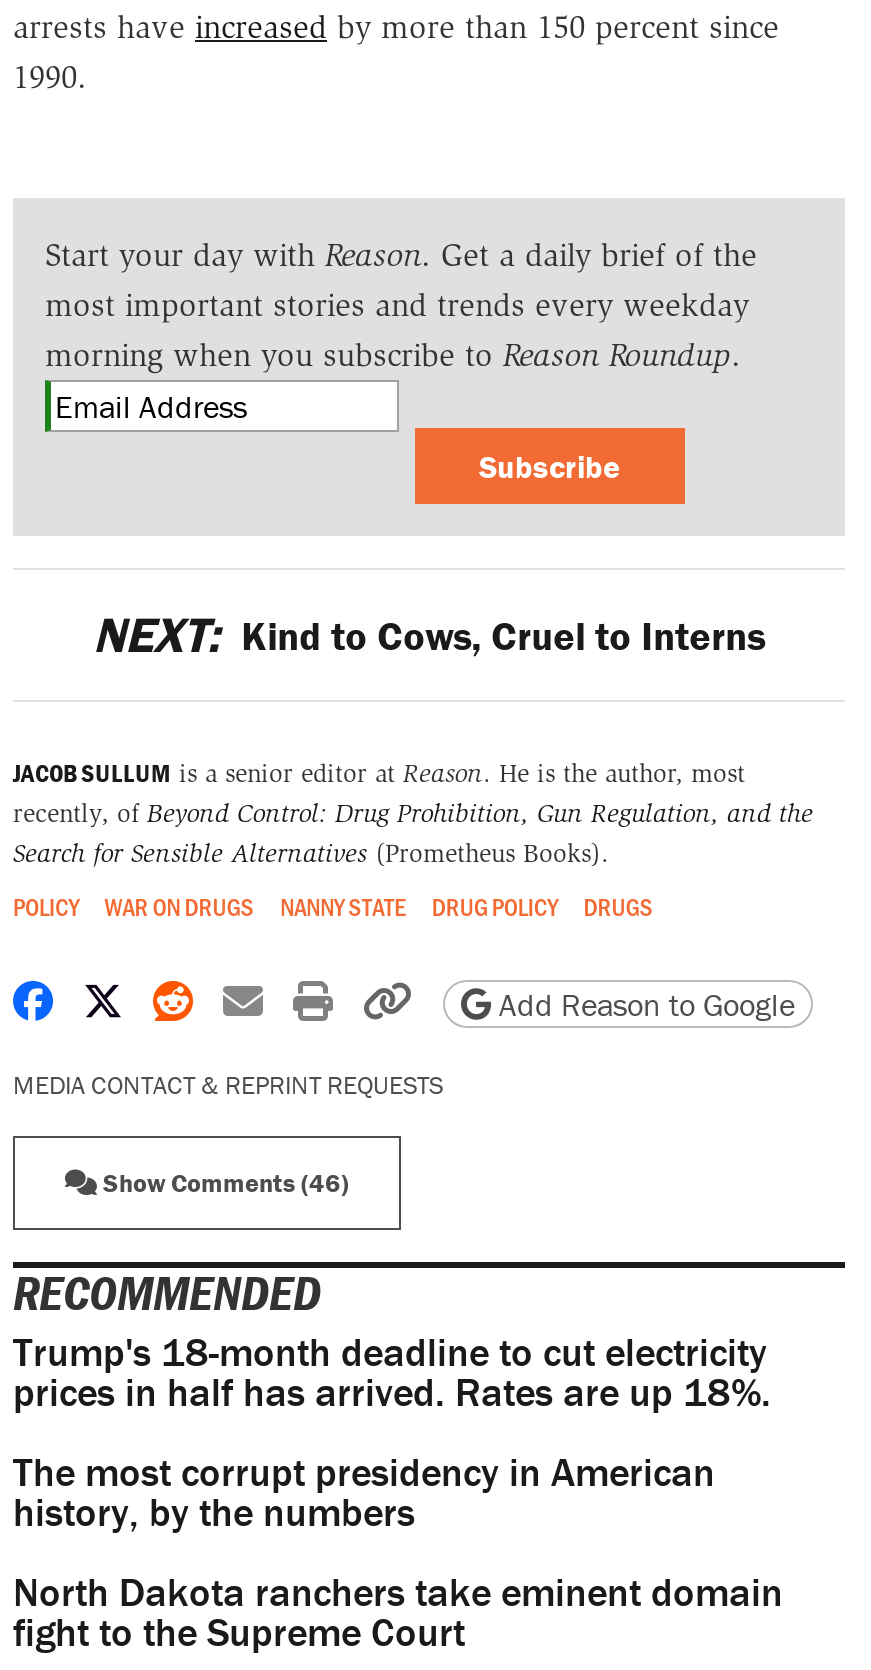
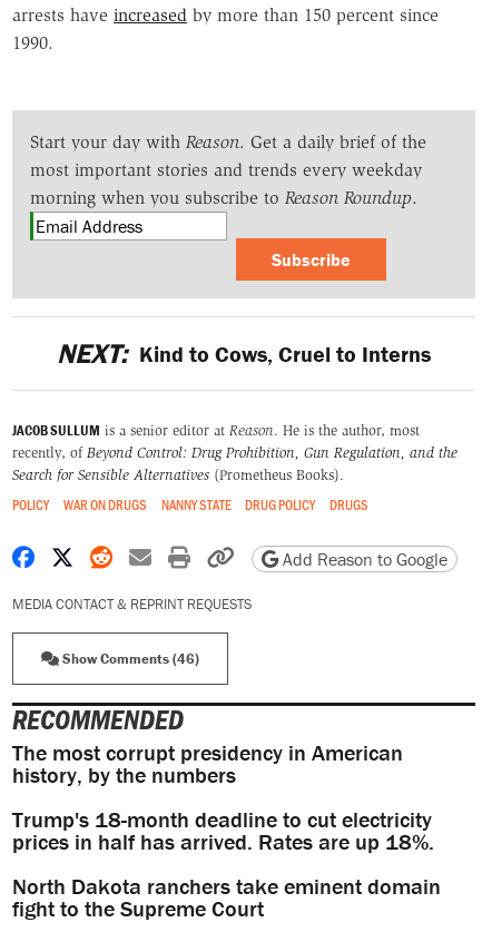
moved [13,1327,771,1417] -> [12,805,434,856]: Trump's 18-month deadline to cut electricity | prices in half has arrived. Rates are up 18%.
moved [13,1447,715,1537] -> [12,739,403,789]: The most corrupt presidency in American | history, by the numbers

